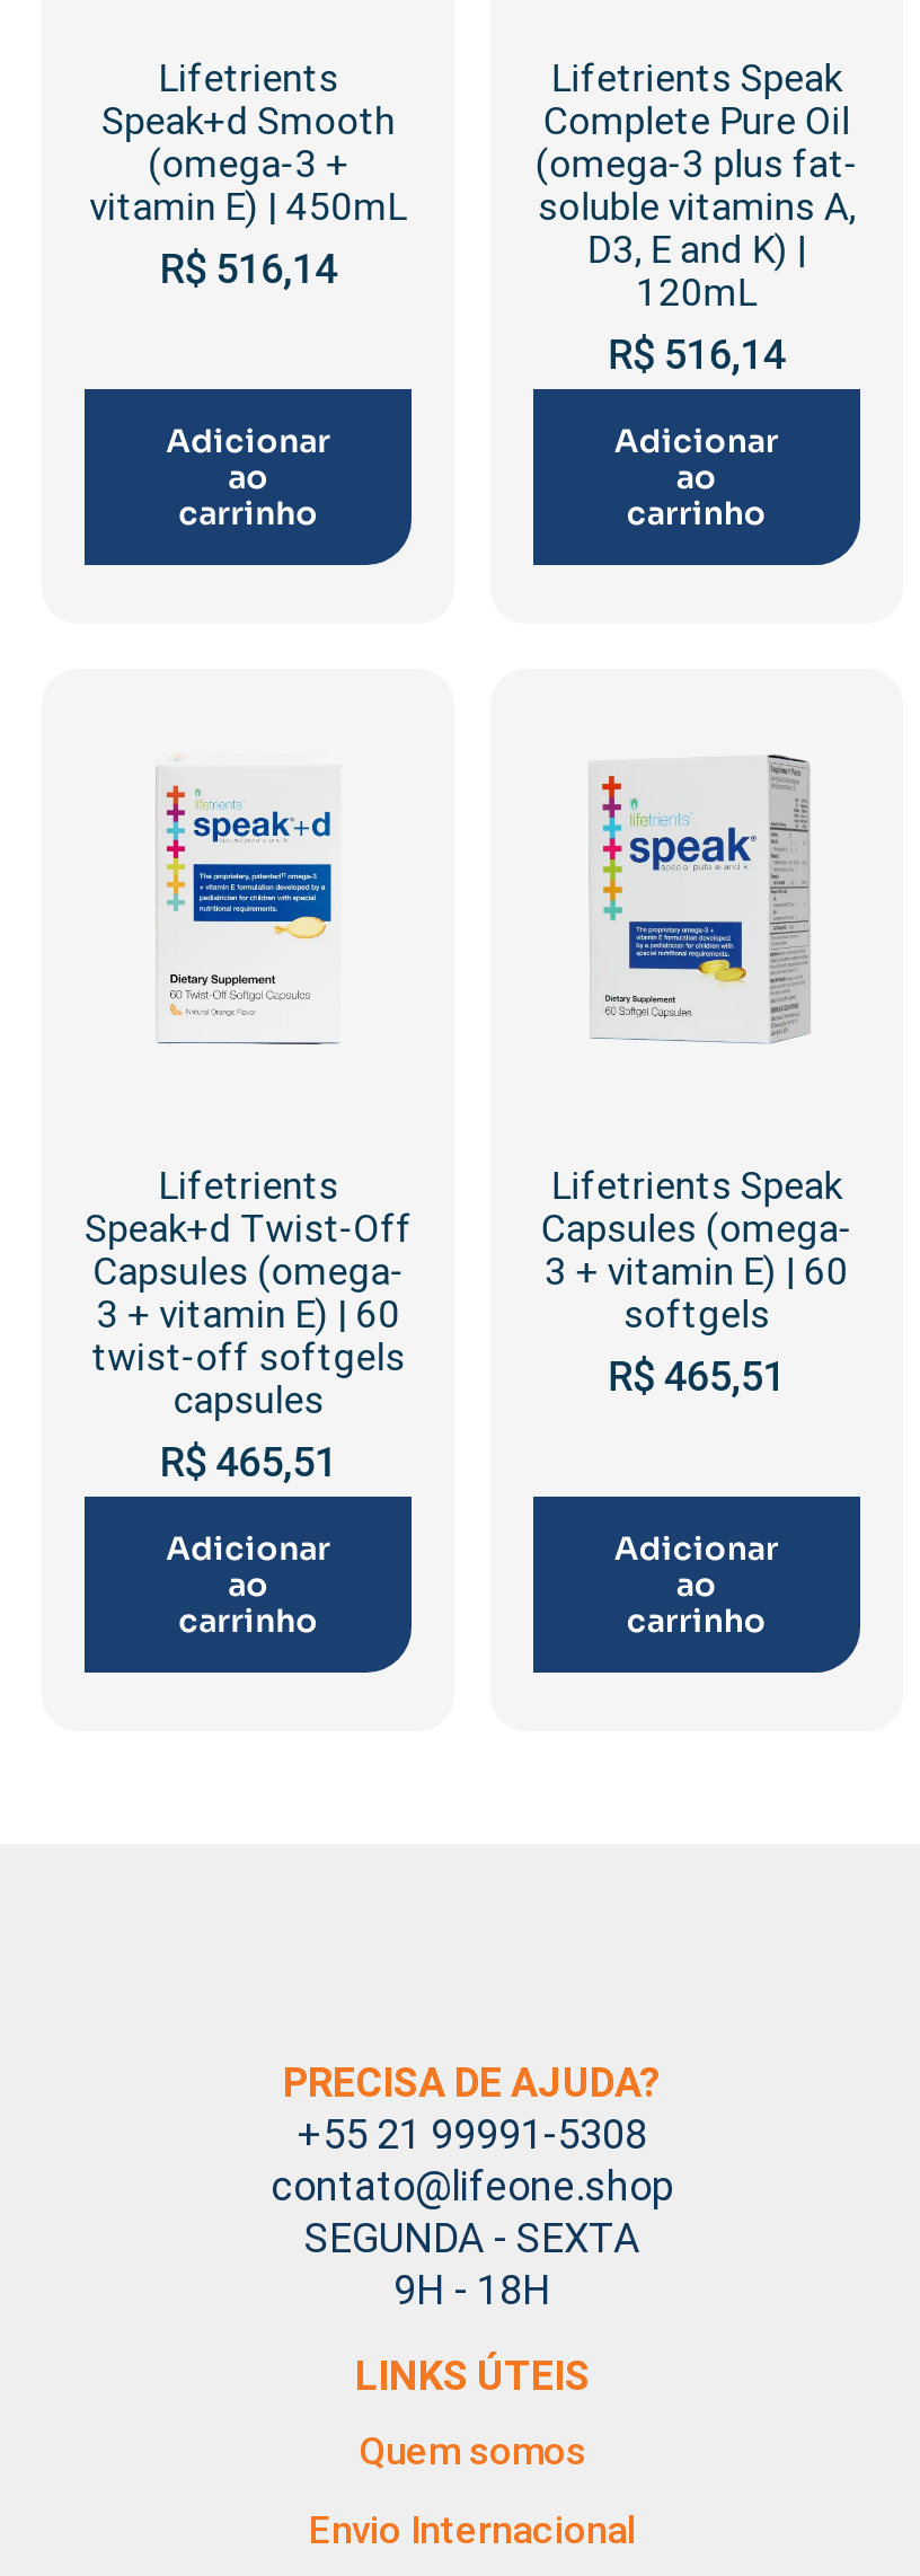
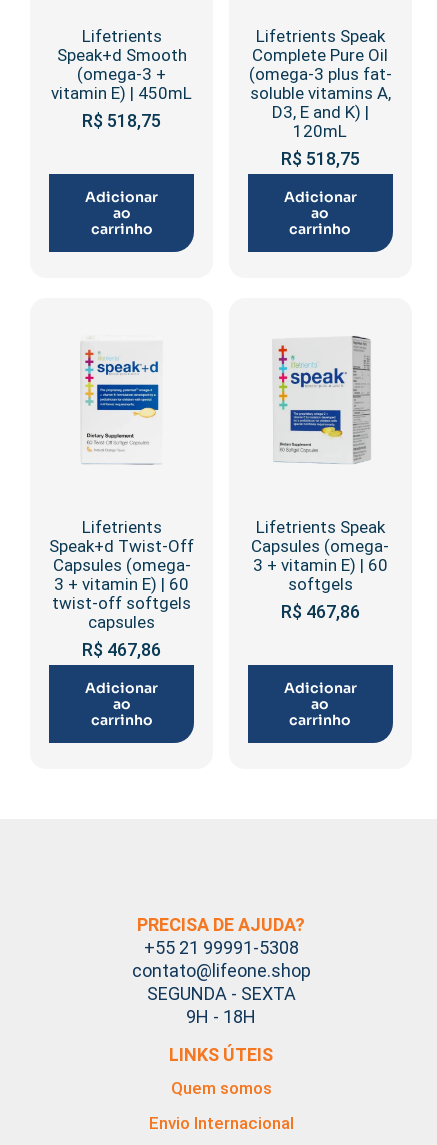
[159,245,338,292] R$516,14 -> [82,110,161,131] R$518,75
[607,331,785,378] R$516,14 -> [281,148,360,169] R$518,75
[607,1353,785,1400] R$465,51 -> [281,601,360,622] R$467,86
[159,1439,338,1486] R$465,51 -> [82,639,161,660] R$467,86

